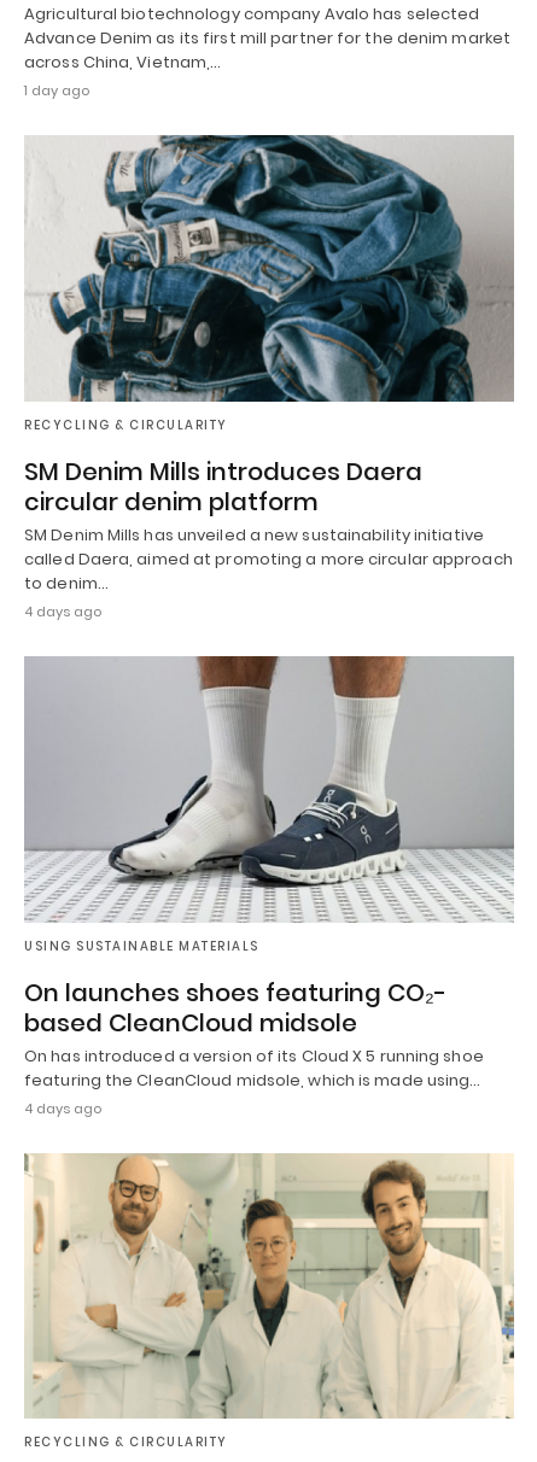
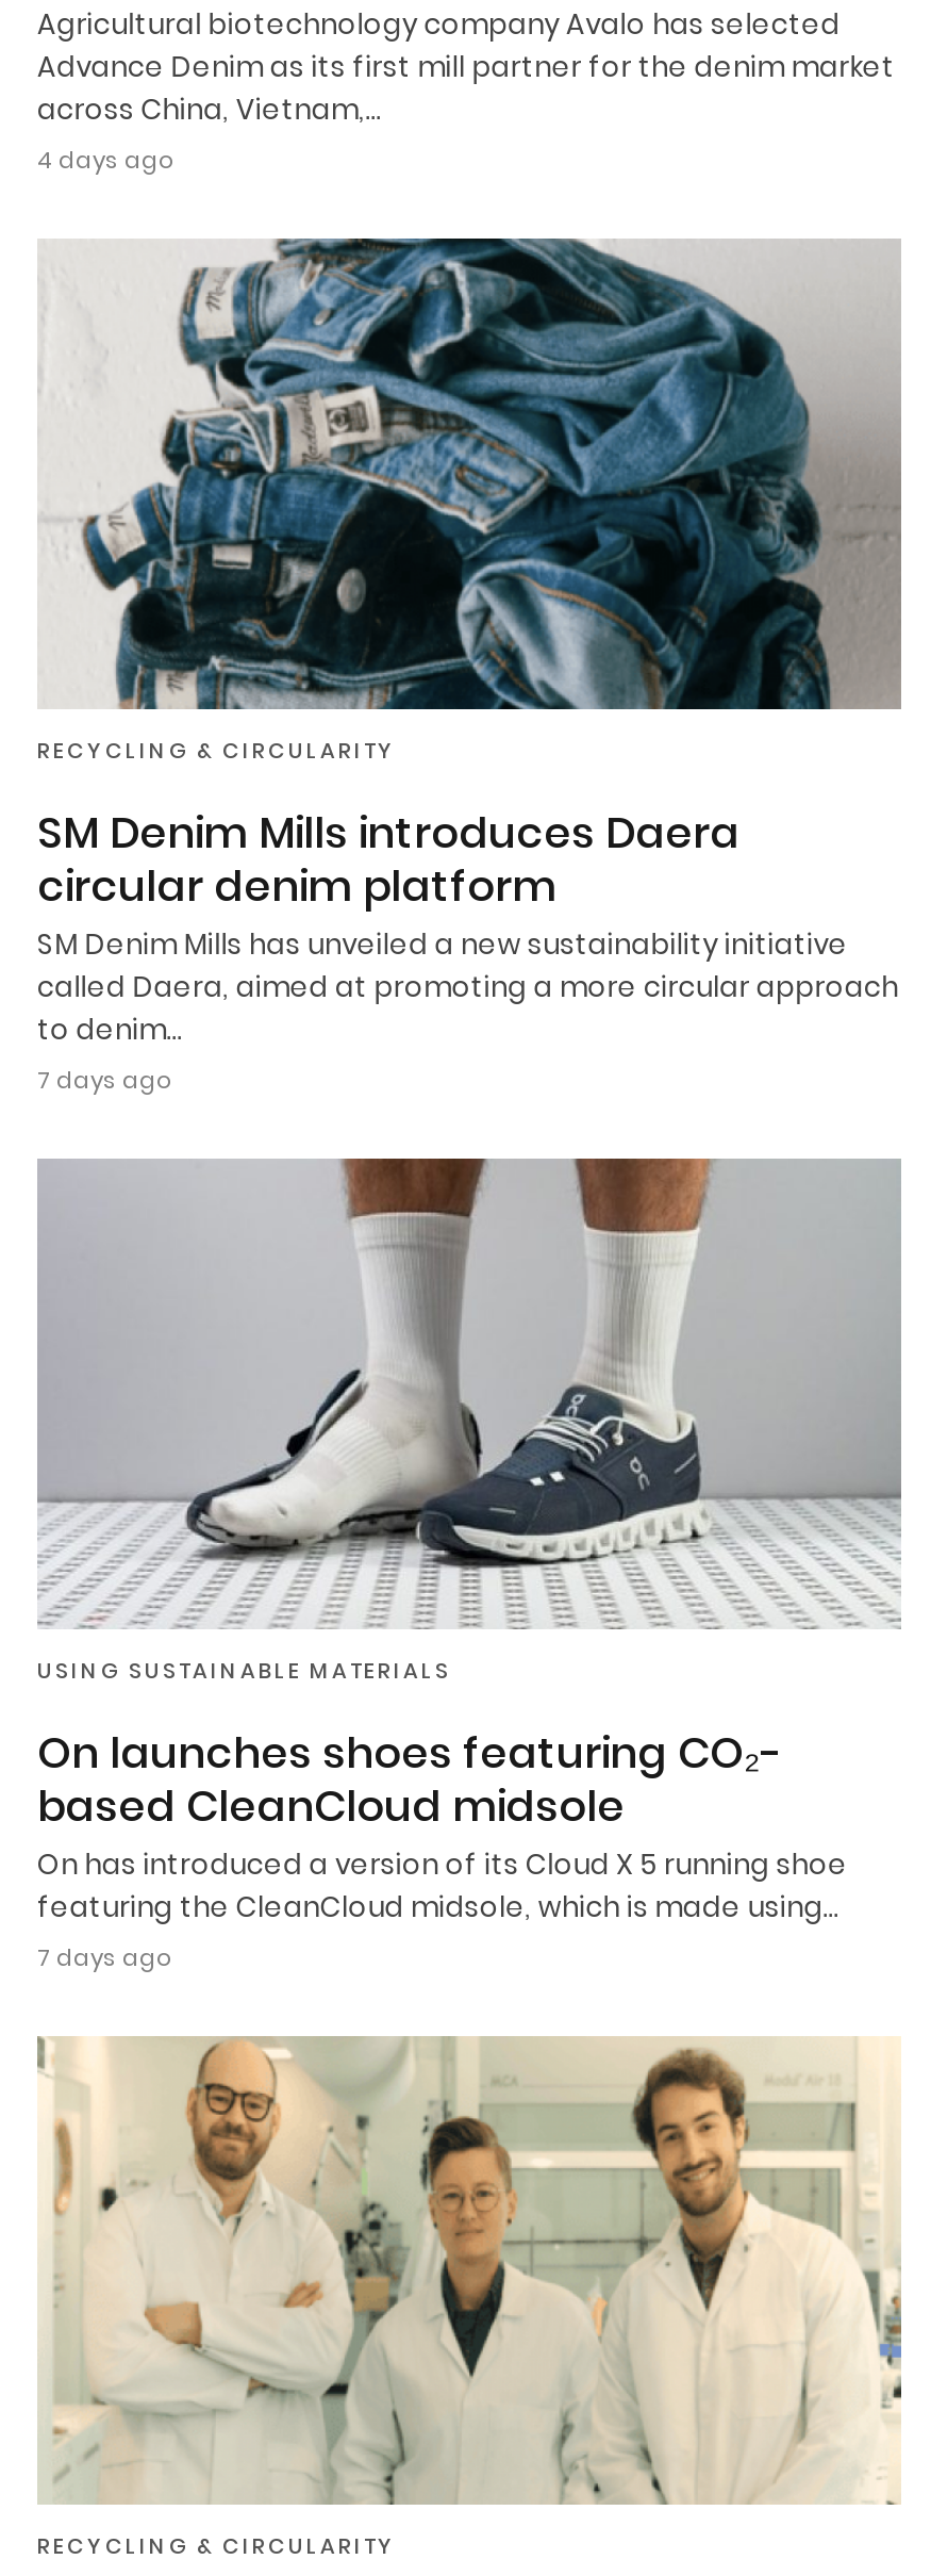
[24,81,89,101] 1 day ago -> [37,144,173,178] 4 days ago
[24,602,101,621] 4 days ago -> [37,1063,171,1097] 7 days ago
[24,1098,101,1118] 4 days ago -> [37,1939,171,1973] 7 days ago

